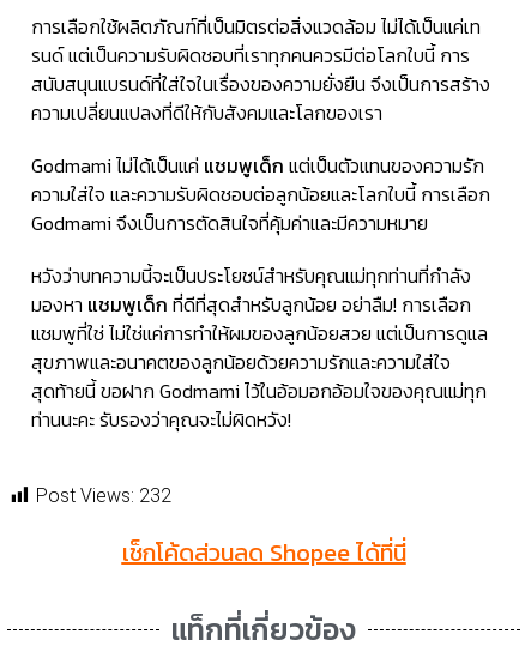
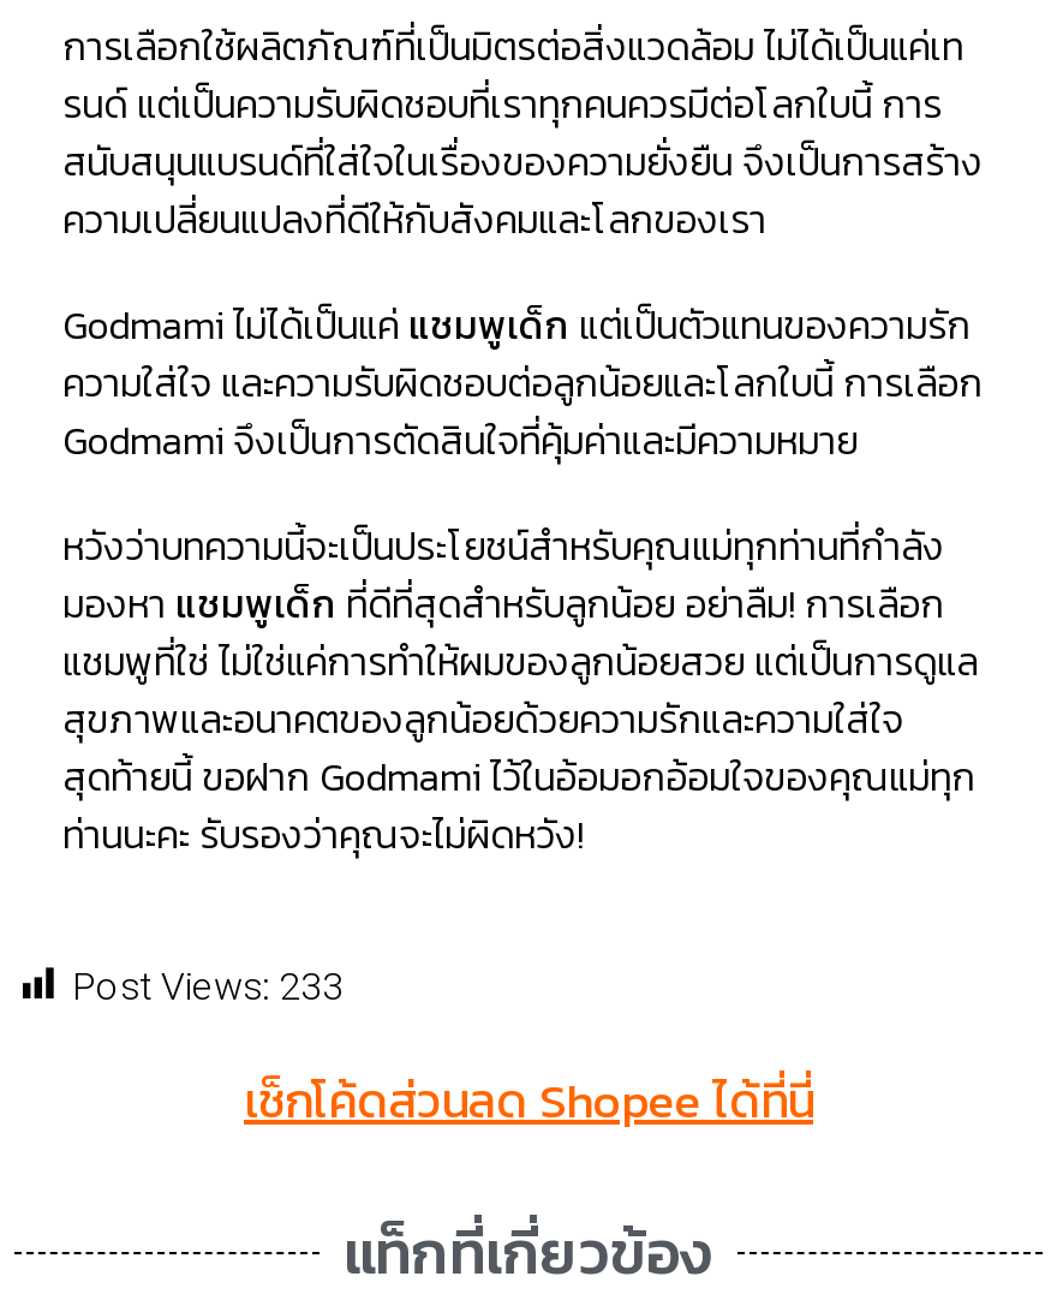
[36,485,171,508] Post Views: 232 -> [72,962,344,1008] Post Views: 233

